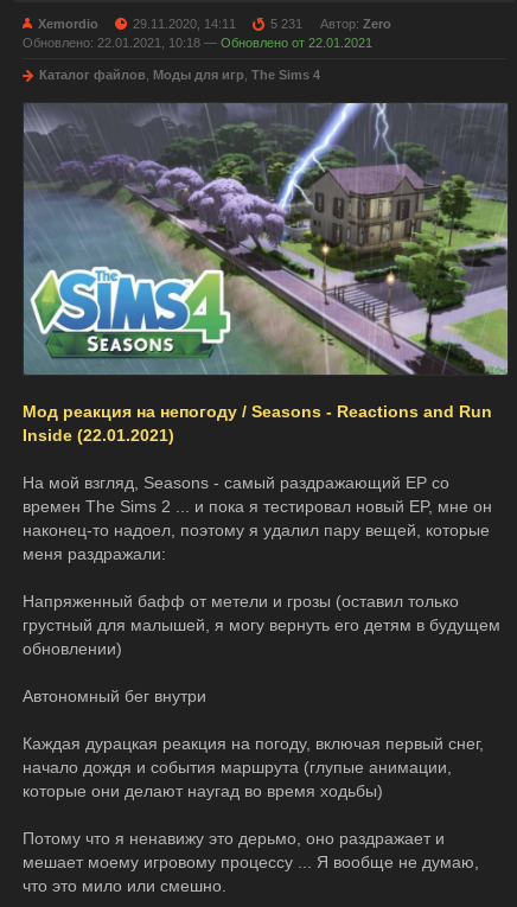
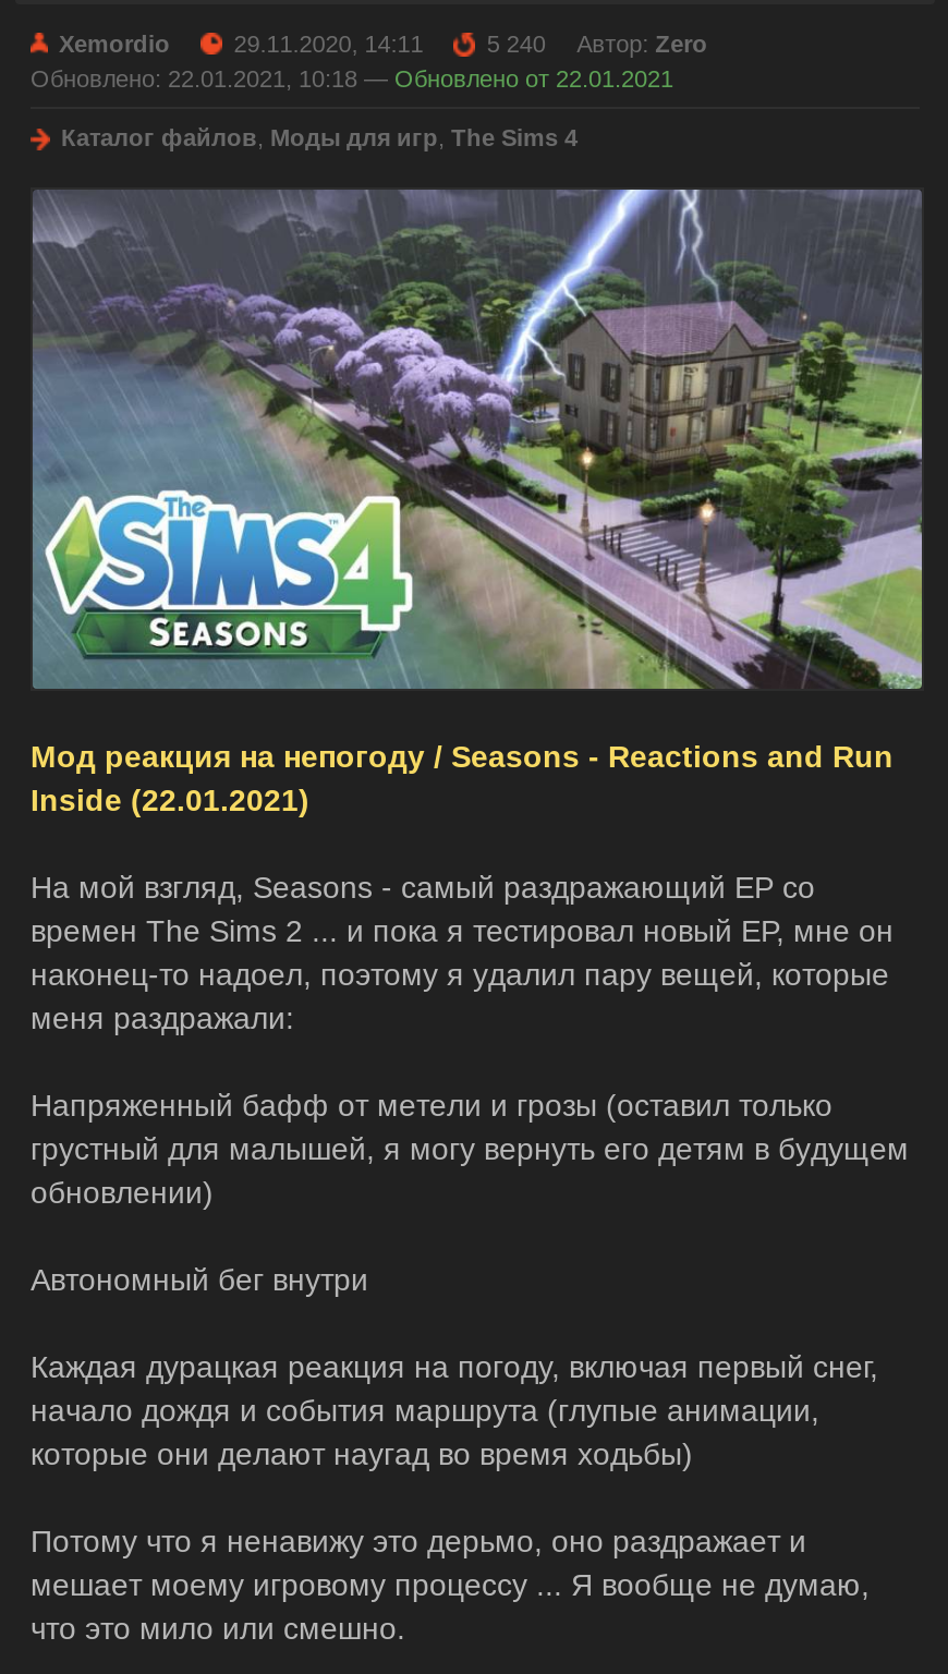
[271,16,303,30] 5 231 -> [487,29,546,56] 5 240

